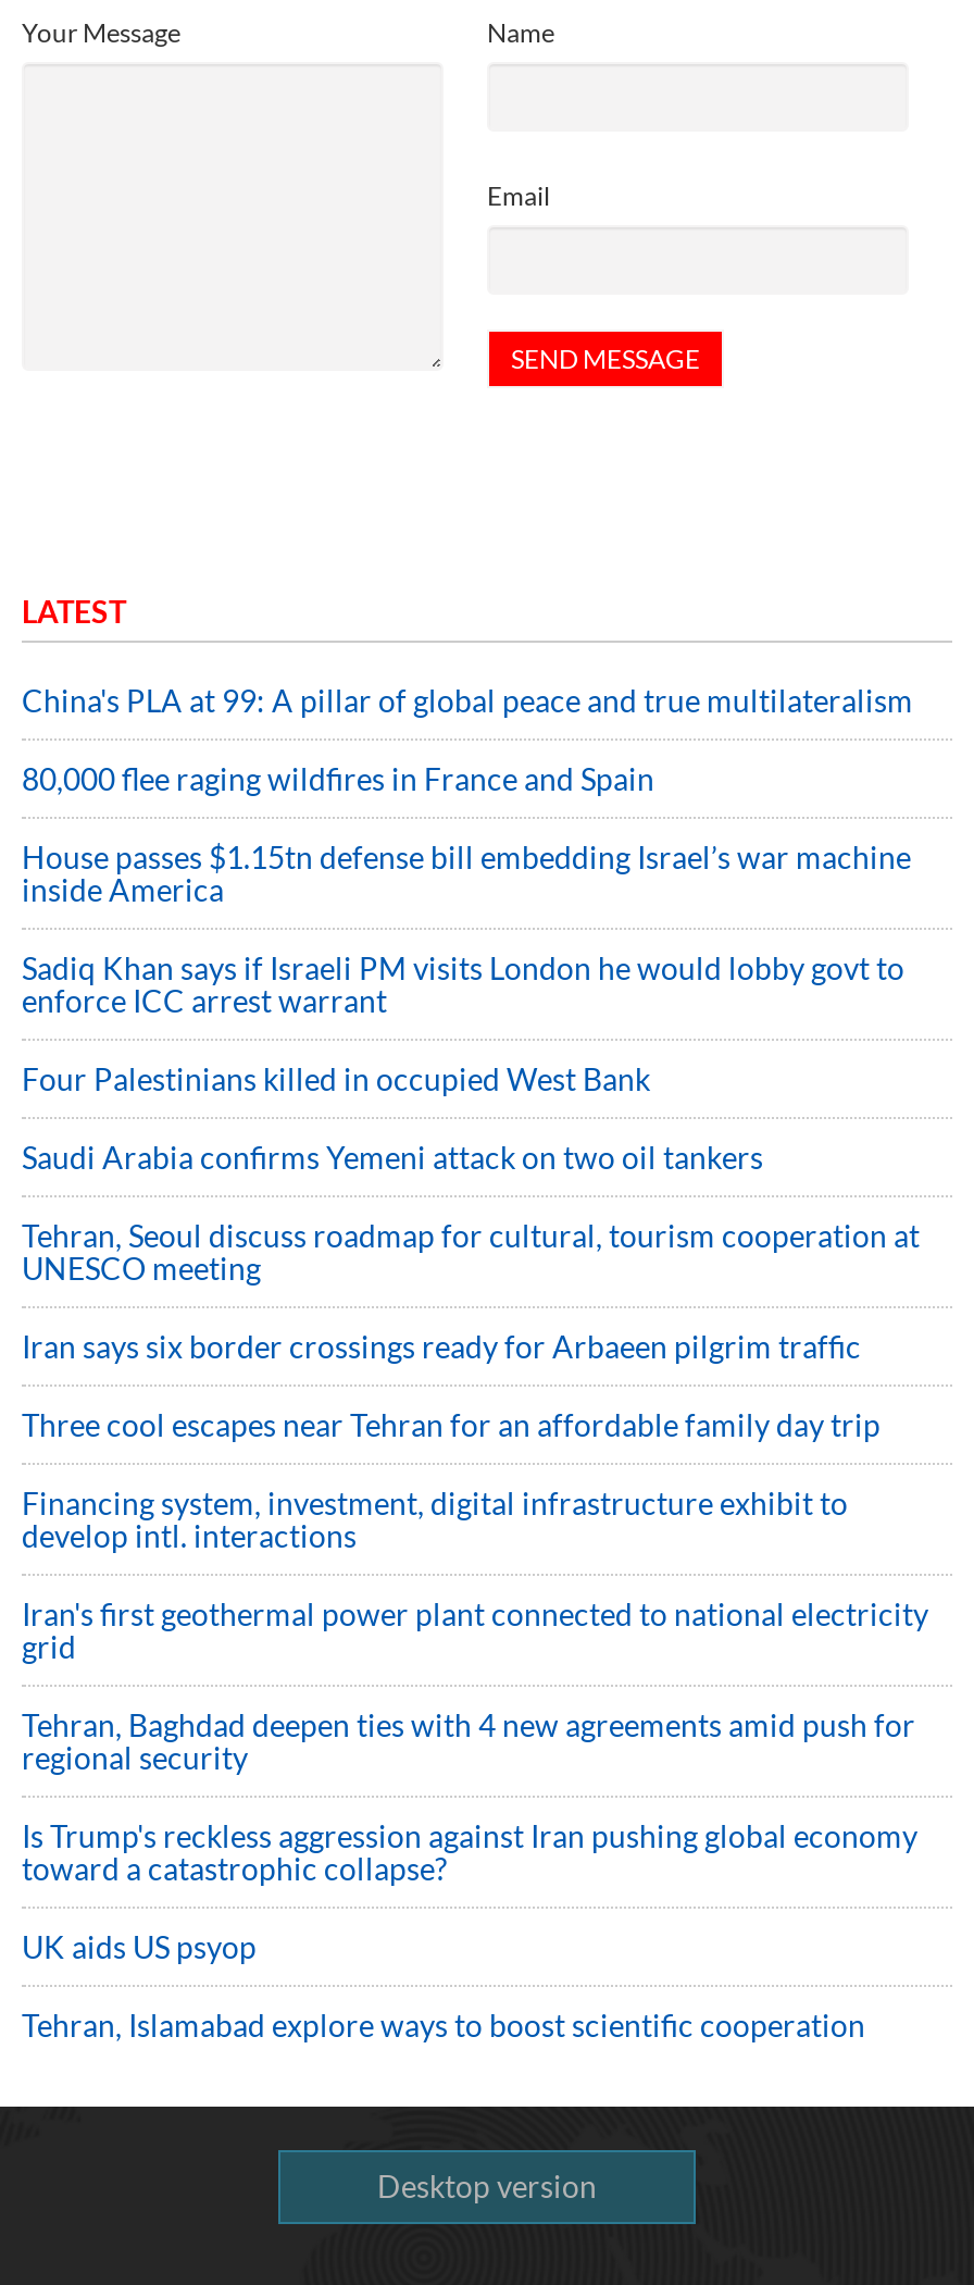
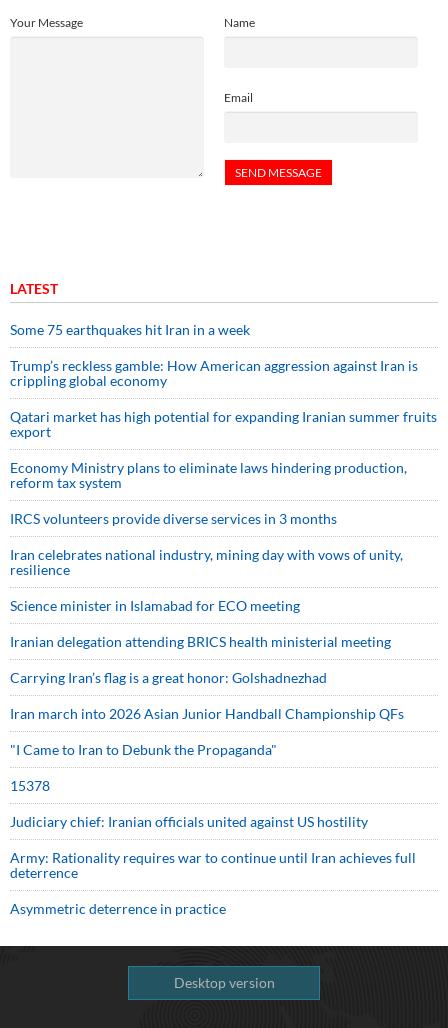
[22,683,913,720] China's PLA at 99: A pillar of global peace and true multilateralism -> [10,321,250,338] Some 75 earthquakes hit Iran in a week
[22,761,654,798] 80,000 flee raging wildfires in France and Spain -> [10,357,418,389] Trump’s reckless gamble: How American aggression against Iran is | crippling global economy
[22,839,911,909] House passes $1.15tn defense bill embedding Israel’s war machine | inside America -> [10,408,437,440] Qatari market has high potential for expanding Iranian summer fruits | export
[22,950,904,1020] Sadiq Khan says if Israeli PM visits London he would lobby govt to | enforce ICC arrest warrant -> [10,459,407,491] Economy Ministry plans to eliminate laws hindering production, | reform tax system
[22,1061,650,1098] Four Palestinians killed in occupied West Bank -> [10,510,337,527] IRCS volunteers provide diverse services in 3 months
[22,1139,763,1176] Saudi Arabia confirms Yemeni attack on two oil tankers -> [10,546,403,578] Iran celebrates national industry, mining day with vows of unity, | resilience
[22,1218,920,1287] Tehran, Seoul discuss roadmap for cultural, tourism cooperation at | UNESCO meeting -> [10,597,300,614] Science minister in Islamabad for ECO meeting
[22,1329,861,1366] Iran says six border crossings ready for Arbaeen pilgrim traffic -> [10,633,391,650] Iranian delegation attending BRICS health ministerial meeting
[22,1407,881,1444] Three cool escapes near Tehran for an affordable family day trip -> [10,669,327,686] Carrying Iran’s flag is a great honor: Golshadnezhad
[22,1485,848,1555] Financing system, investment, digital infrastructure exhibit to | develop intl. interactions -> [10,705,404,722] Iran march into 2026 Asian Junior Handball Championship QFs
[22,1596,928,1666] Iran's first geothermal power plant connected to national electricity | grid -> [10,741,277,758] "I Came to Iran to Debunk the Propaganda"
[22,1707,915,1777] Tehran, Baghdad deepen ties with 4 new agreements amid push for | regional security -> [10,777,50,794] 15378
[22,1818,917,1888] Is Trump's reckless aggression against Iran pushing global economy | toward a catastrophic collapse? -> [10,813,374,830] Judiciary chief: Iranian officials united against US hostility
[22,1929,257,1966] UK aids US psyop -> [10,849,416,881] Army: Rationality requires war to continue until Iran achieves full | deterrence
[22,2007,865,2044] Tehran, Islamabad explore ways to boost scientific cooperation -> [10,900,226,917] Asymmetric deterrence in practice

